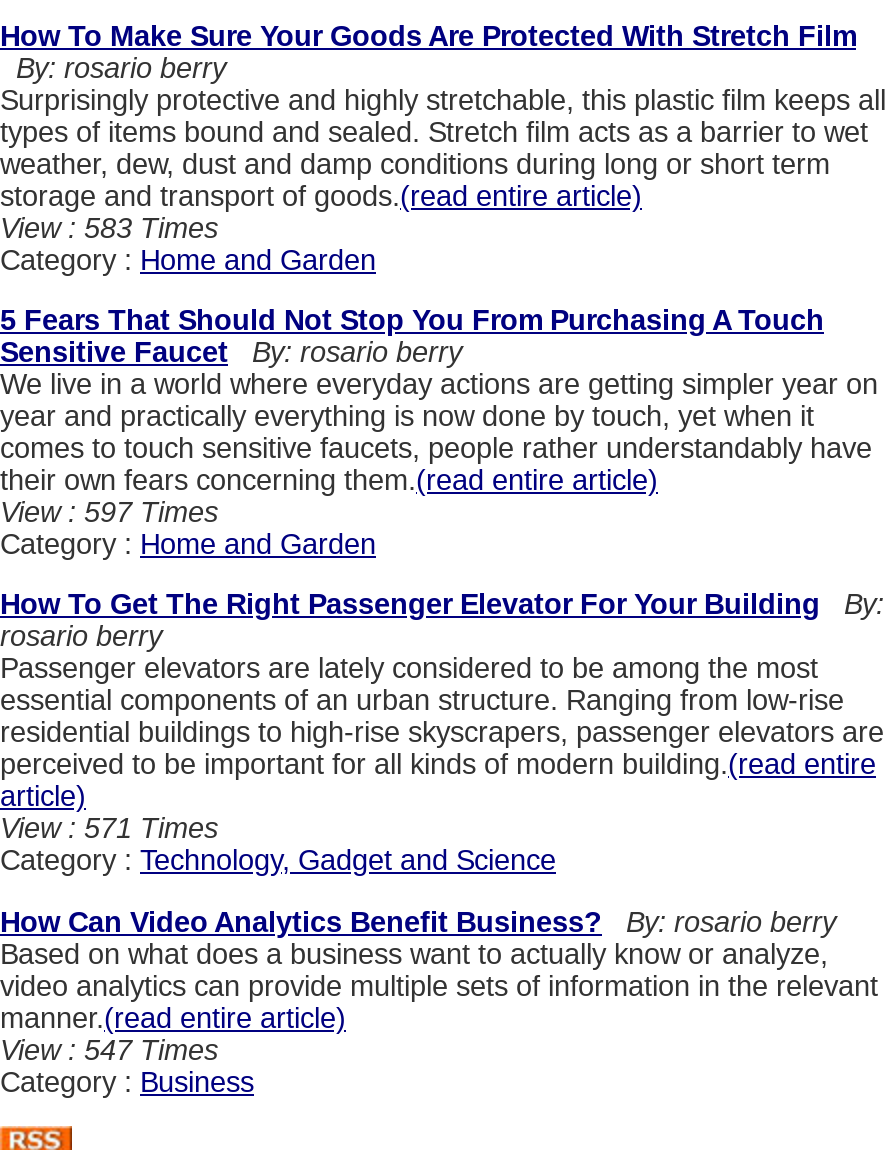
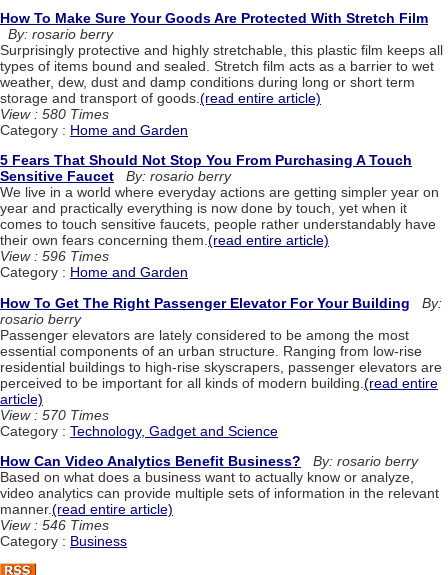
[0,212,218,244] View : 583 Times -> [0,106,109,122] View : 580 Times
[0,496,218,528] View : 597 Times -> [0,248,109,264] View : 596 Times
[0,813,218,845] View : 571 Times -> [0,407,109,423] View : 570 Times
[0,1034,218,1066] View : 547 Times -> [0,517,109,533] View : 546 Times

